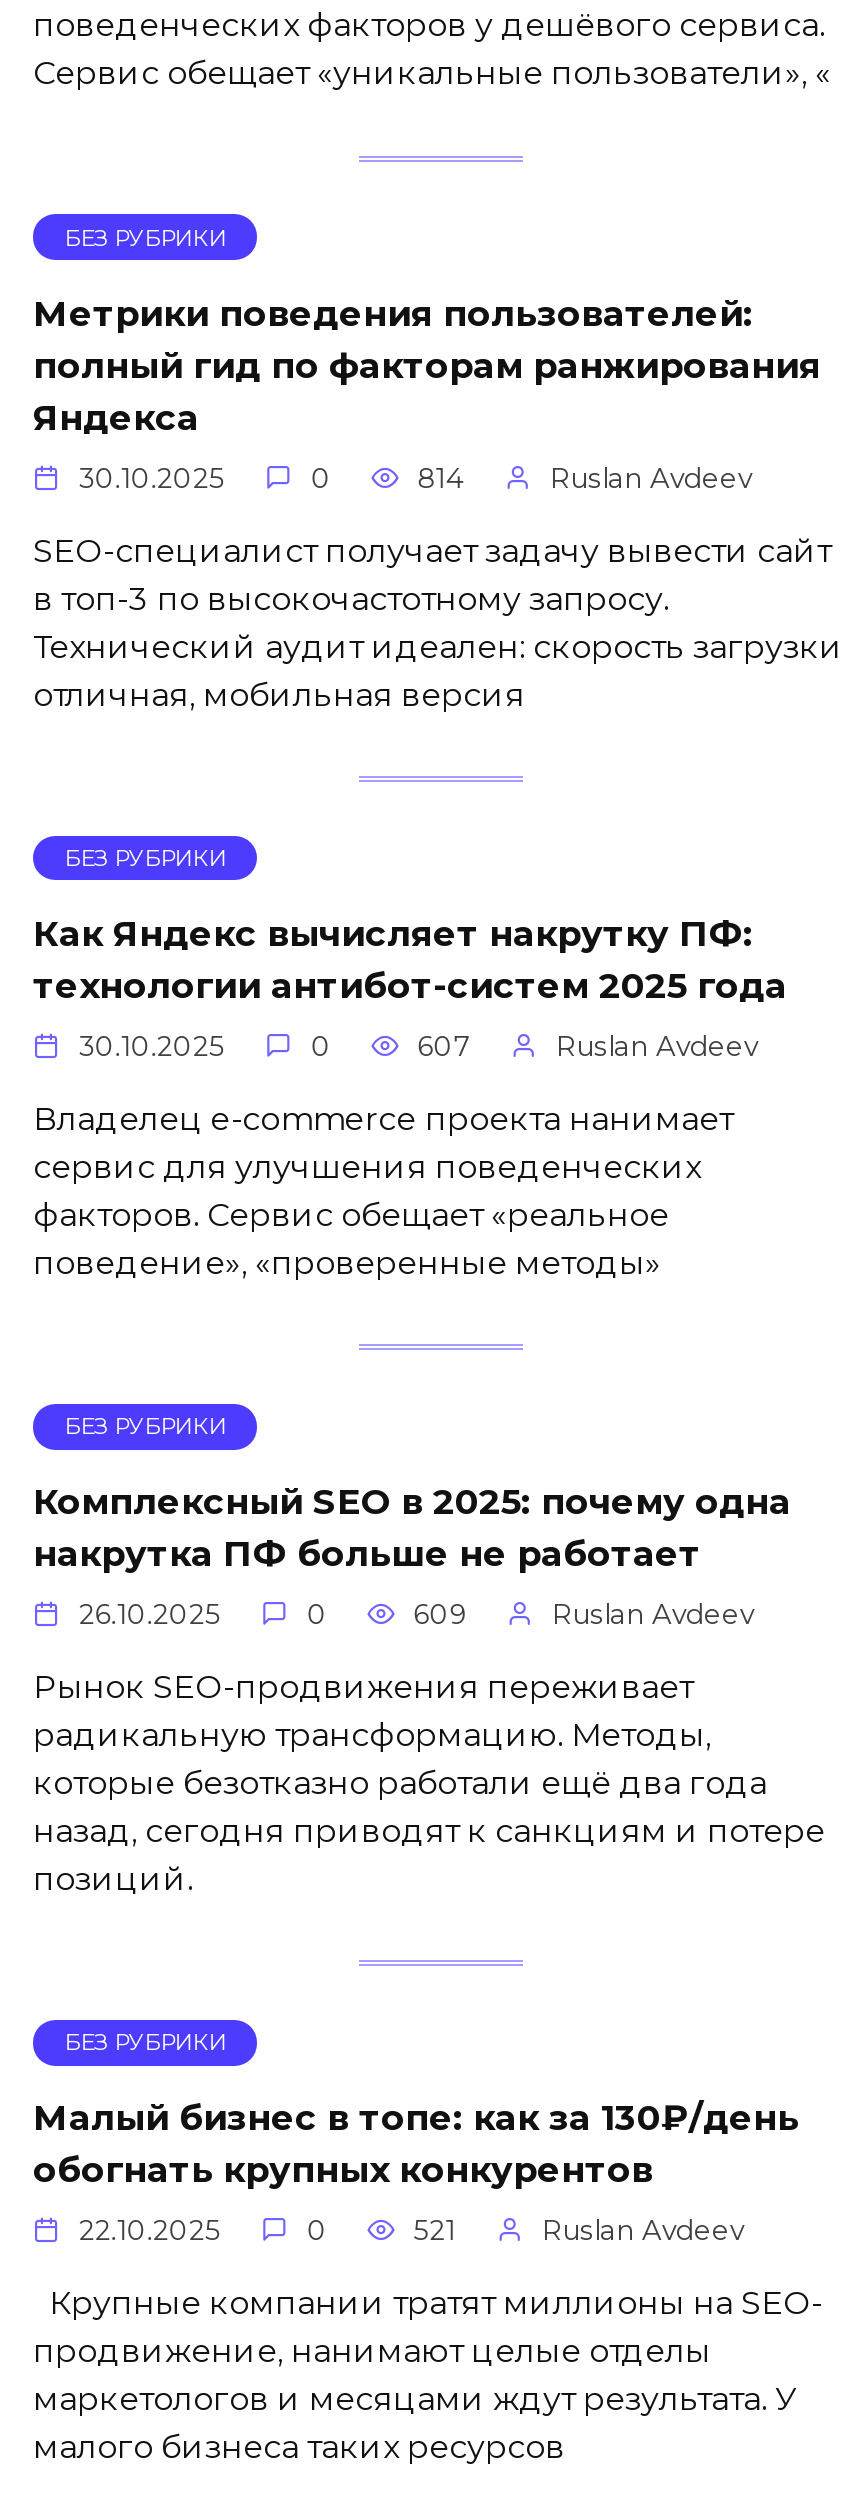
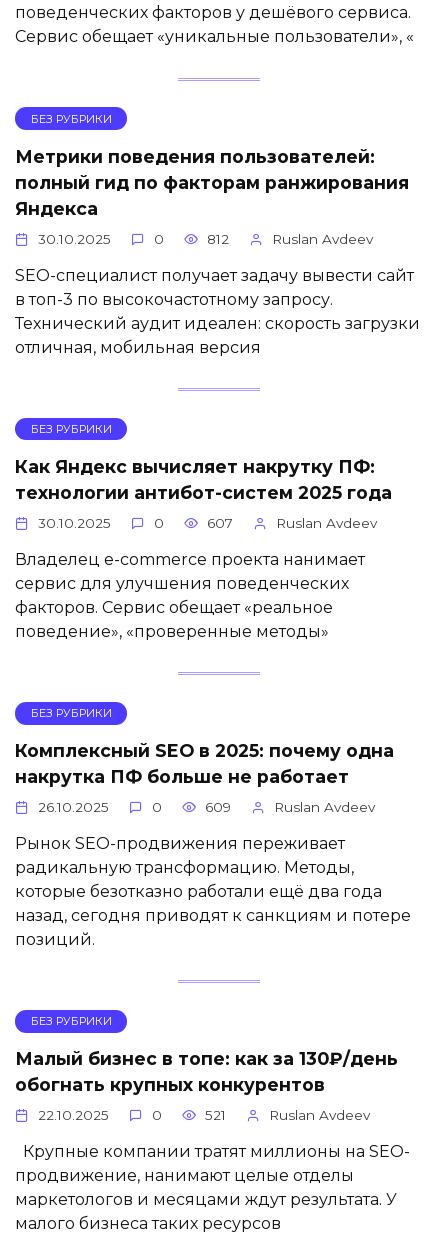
[418,461,464,493] 814 -> [207,231,229,247] 812

